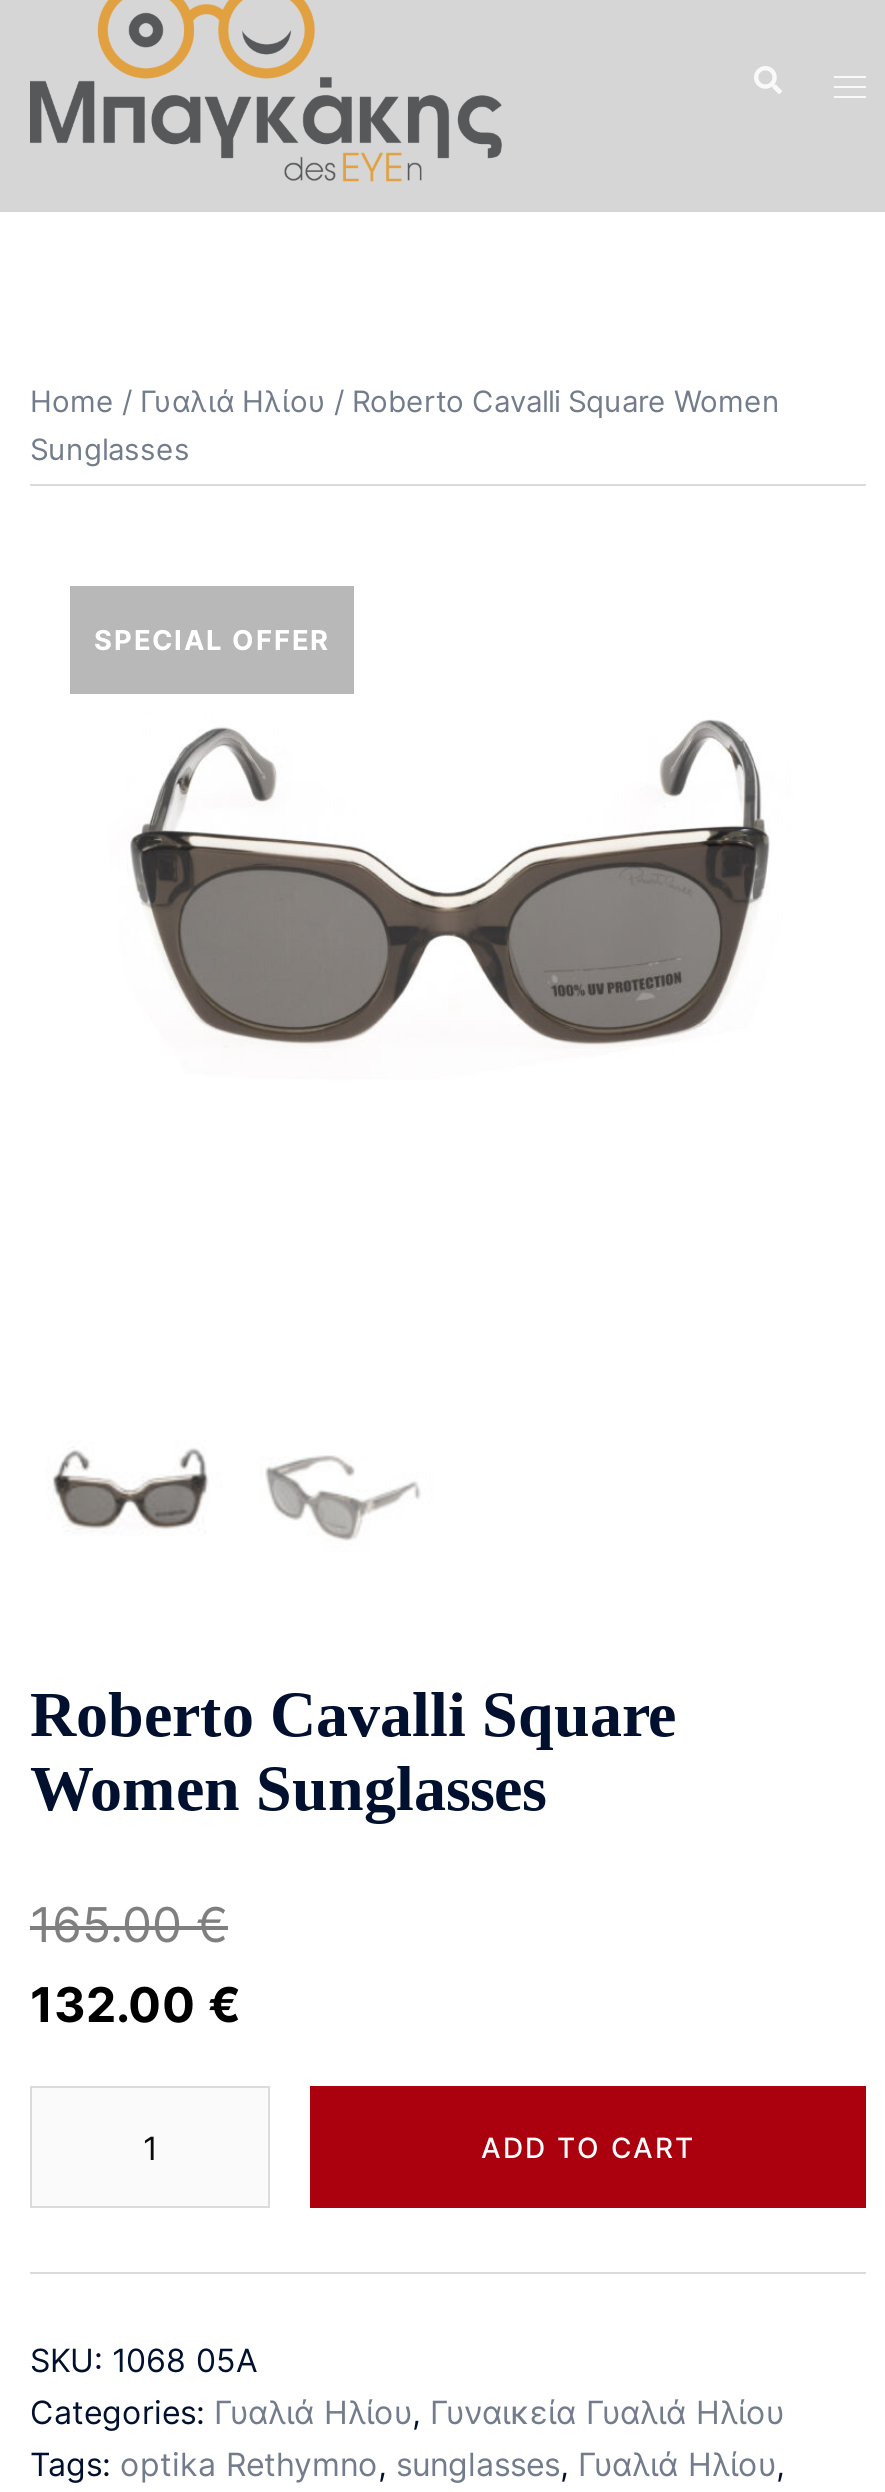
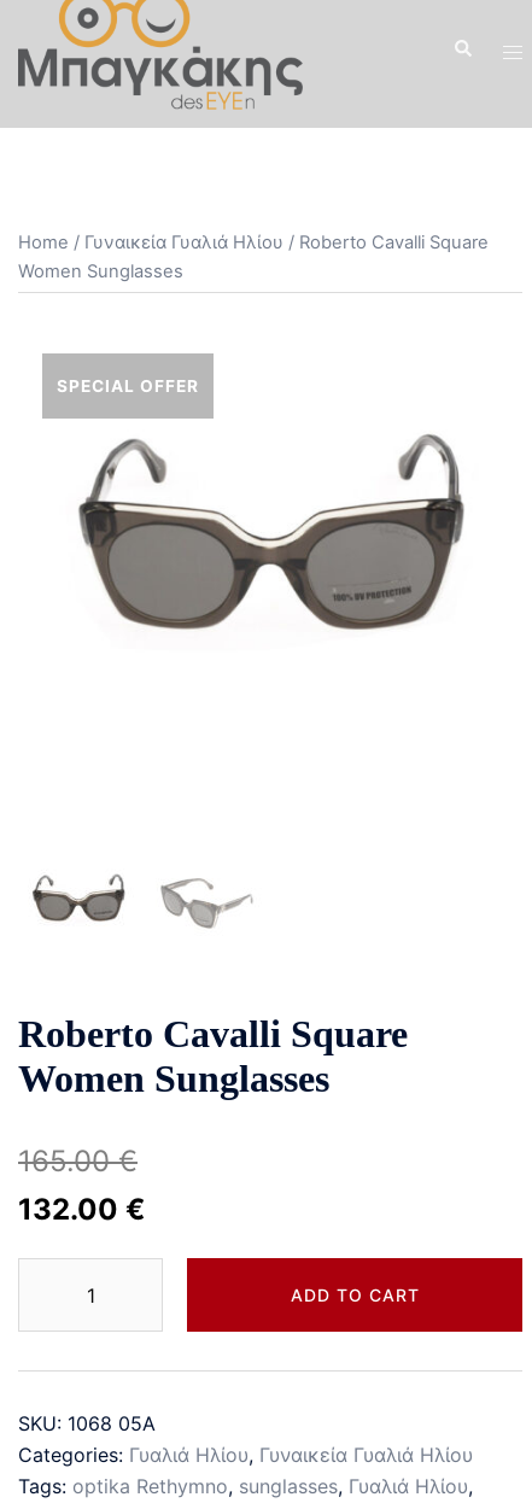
[30,384,780,468] Home / Γυαλιά Ηλίου / Roberto Cavalli Square Women | Sunglasses -> [18,232,489,282] Home / Γυναικεία Γυαλιά Ηλίου / Roberto Cavalli Square | Women Sunglasses

